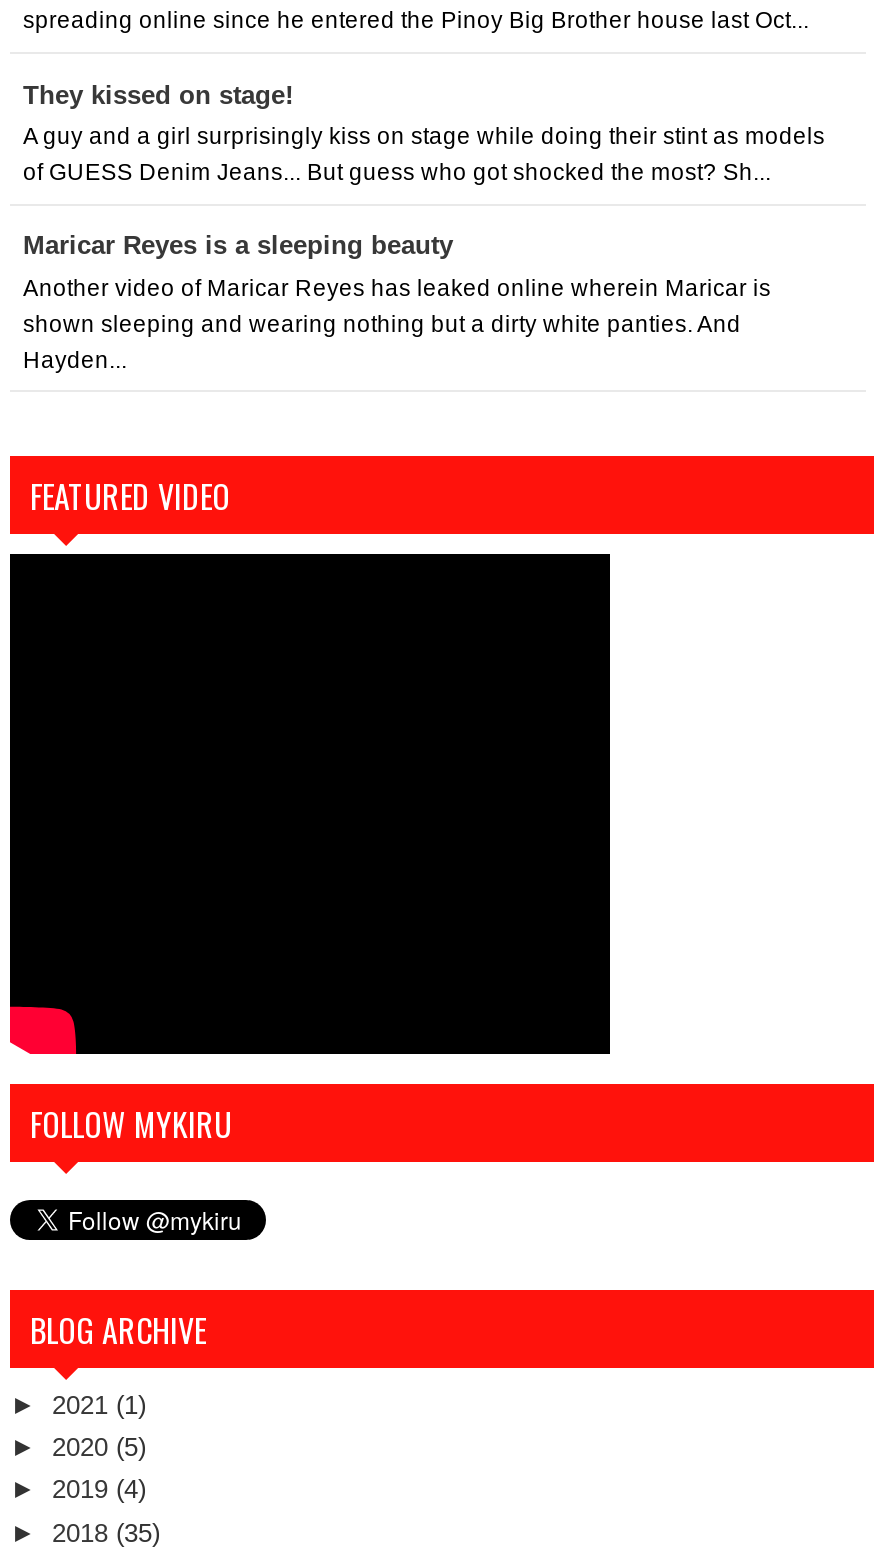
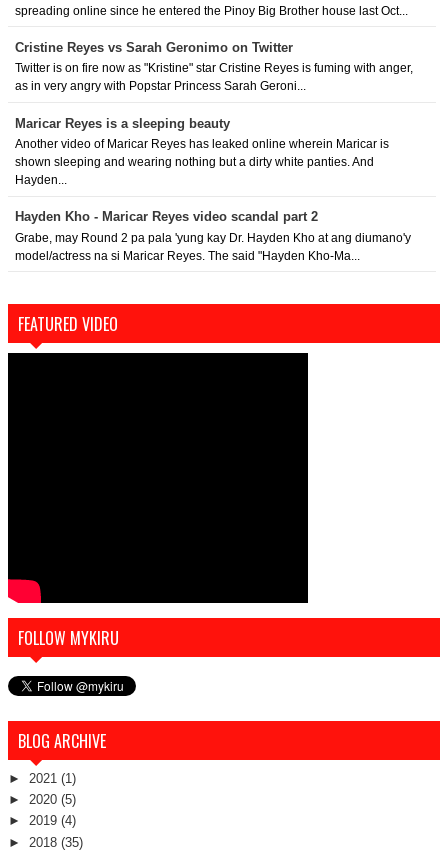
[23,80,293,110] They kissed on stage! -> [14,40,292,55] Cristine Reyes vs Sarah Geronimo on Twitter
[23,125,825,149] A guy and a girl surprisingly kiss on stage while doing their stint as models -> [14,62,412,74] Twitter is on fire now as "Kristine" star Cristine Reyes is fuming with anger,
[23,161,771,185] of GUESS Denim Jeans... But guess who got shocked the most? Sh... -> [14,80,305,92] as in very angry with Popstar Princess Sarah Geroni...
none -> [14,209,410,262] Hayden Kho - Maricar Reyes video scandal part 2 | Grabe, may Round 2 pa pala 'yung kay Dr. Hayden Kho at ang diumano'y | model/actress na si Maricar Reyes. The said "Hayden Kho-Ma...

